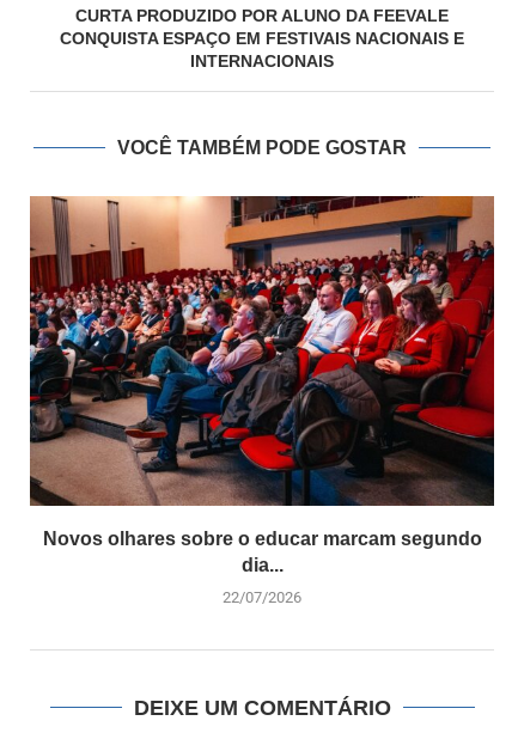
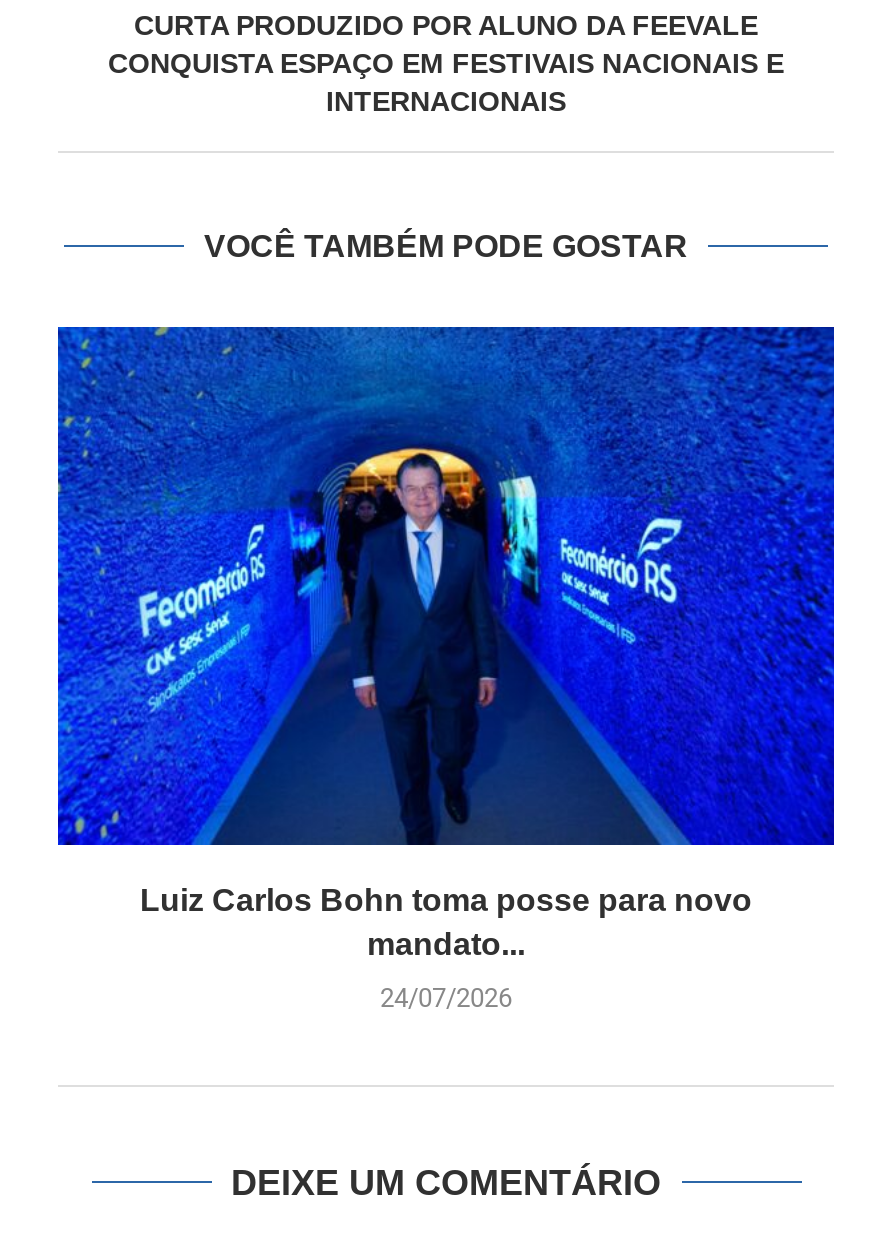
[29,195,495,575] [image] | Novos olhares sobre o educar marcam segundo | dia... -> [56,325,836,960] [image] | Luiz Carlos Bohn toma posse para novo | mandato...
[223,588,301,606] 22/07/2026 -> [380,982,512,1012] 24/07/2026

